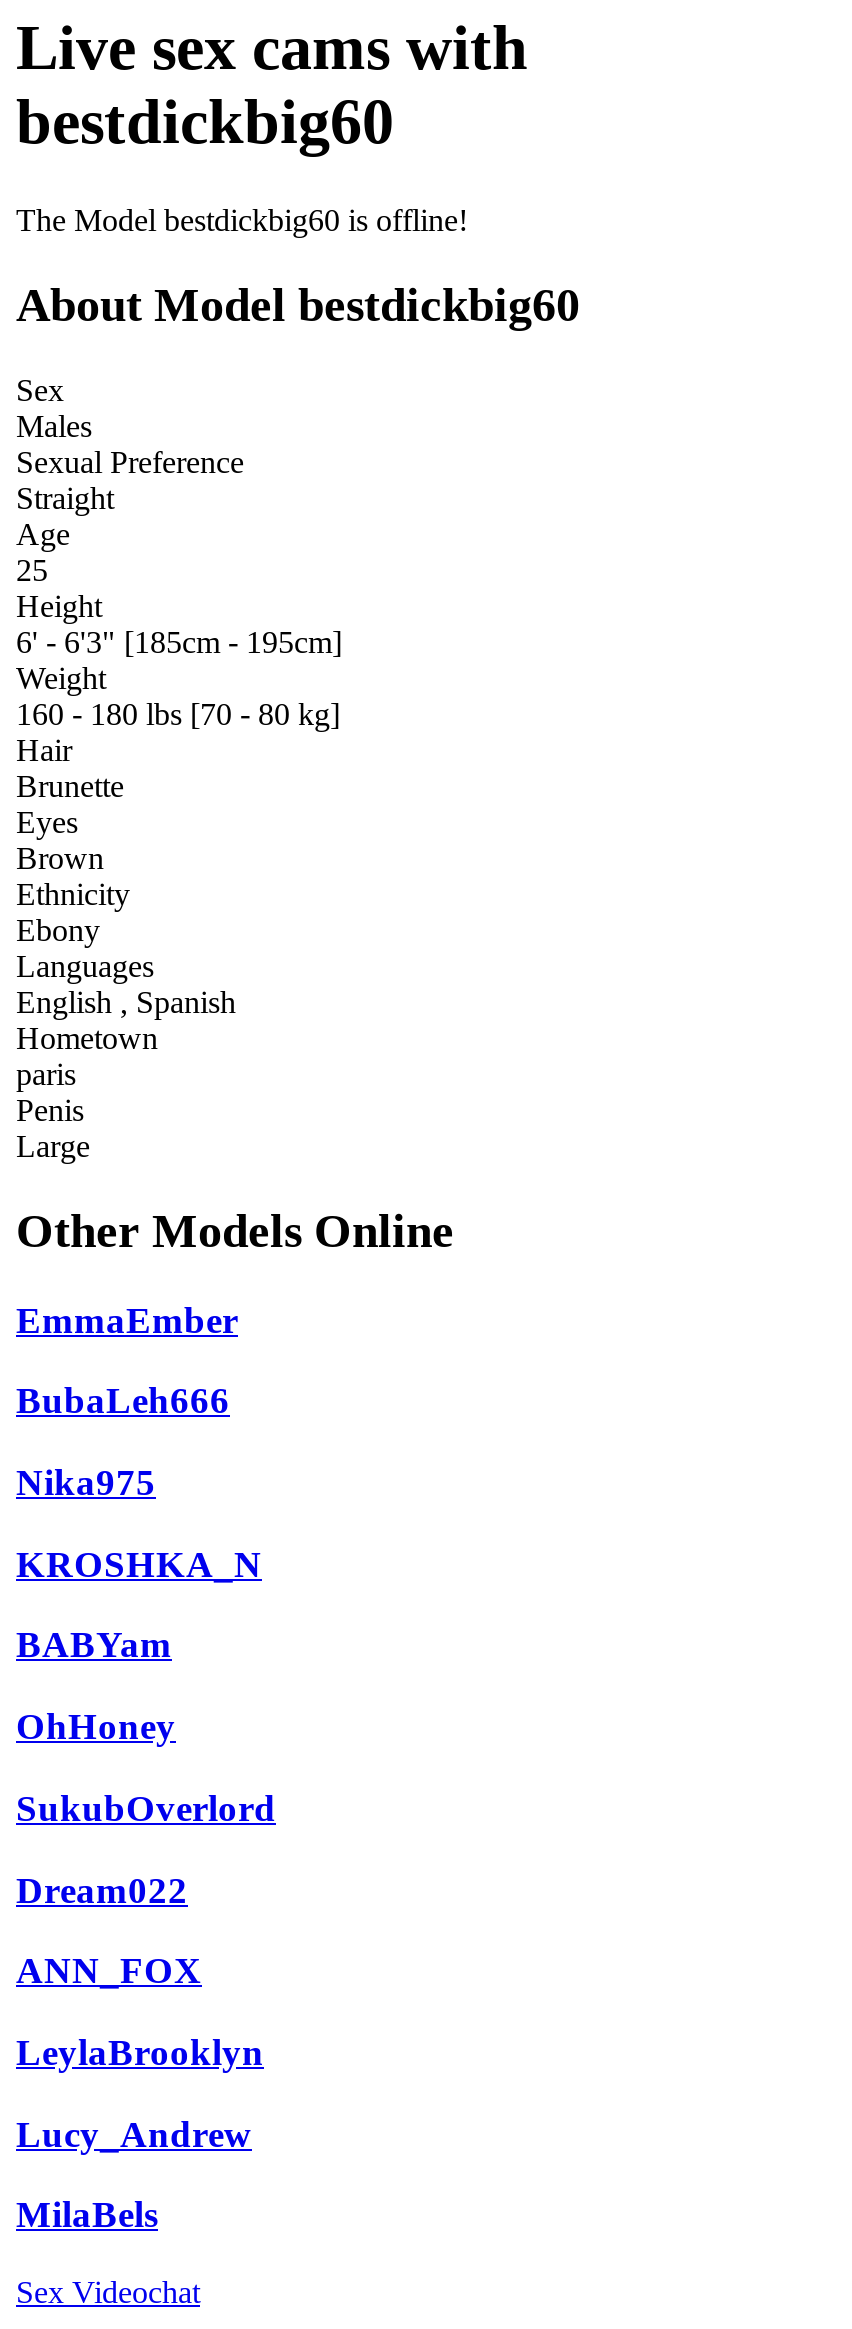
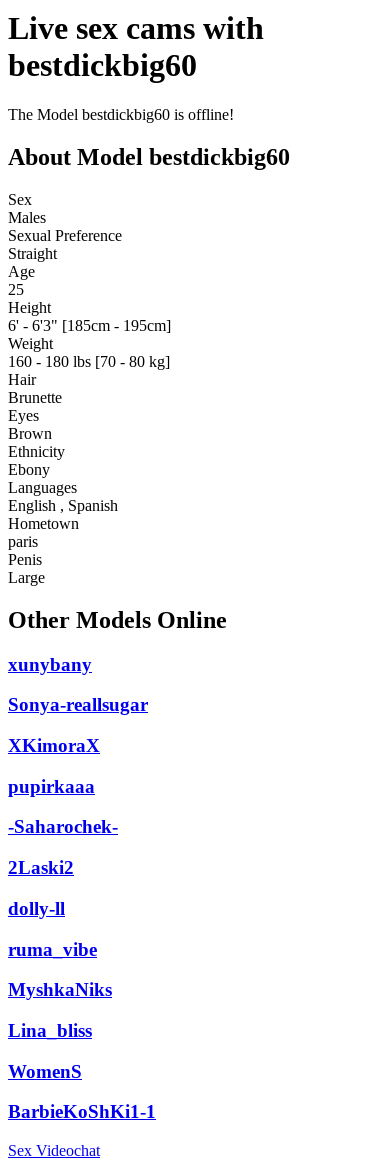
[16,1298,238,1340] EmmaEmber -> [8,653,92,674] xunybany
[16,1379,230,1421] BubaLeh666 -> [8,694,148,715] Sonya-reallsugar
[16,1461,156,1503] Nika975 -> [8,735,100,756] XKimoraX
[16,1542,262,1584] KROSHKA_N -> [8,776,95,797] pupirkaaa
[16,1624,172,1666] BABYam -> [8,816,118,837] -Saharochek-
[16,1705,176,1747] OhHoney -> [8,857,74,878] 2Laski2
[16,1787,276,1829] SukubOverlord -> [8,898,65,919] dolly-ll
[16,1868,188,1910] Dream022 -> [8,938,97,959] ruma_vibe
[16,1949,202,1991] ANN_FOX -> [8,979,112,1000] MyshkaNiks
[16,2031,264,2073] LeylaBrooklyn -> [8,1020,92,1041] Lina_bliss
[16,2112,252,2154] Lucy_Andrew -> [8,1061,82,1082] WomenS
[16,2194,158,2236] MilaBels -> [8,1101,156,1122] BarbieKoShKi1-1

